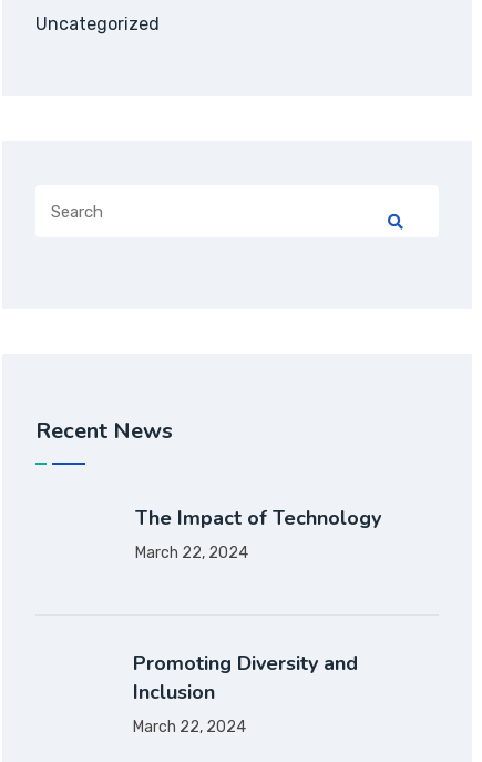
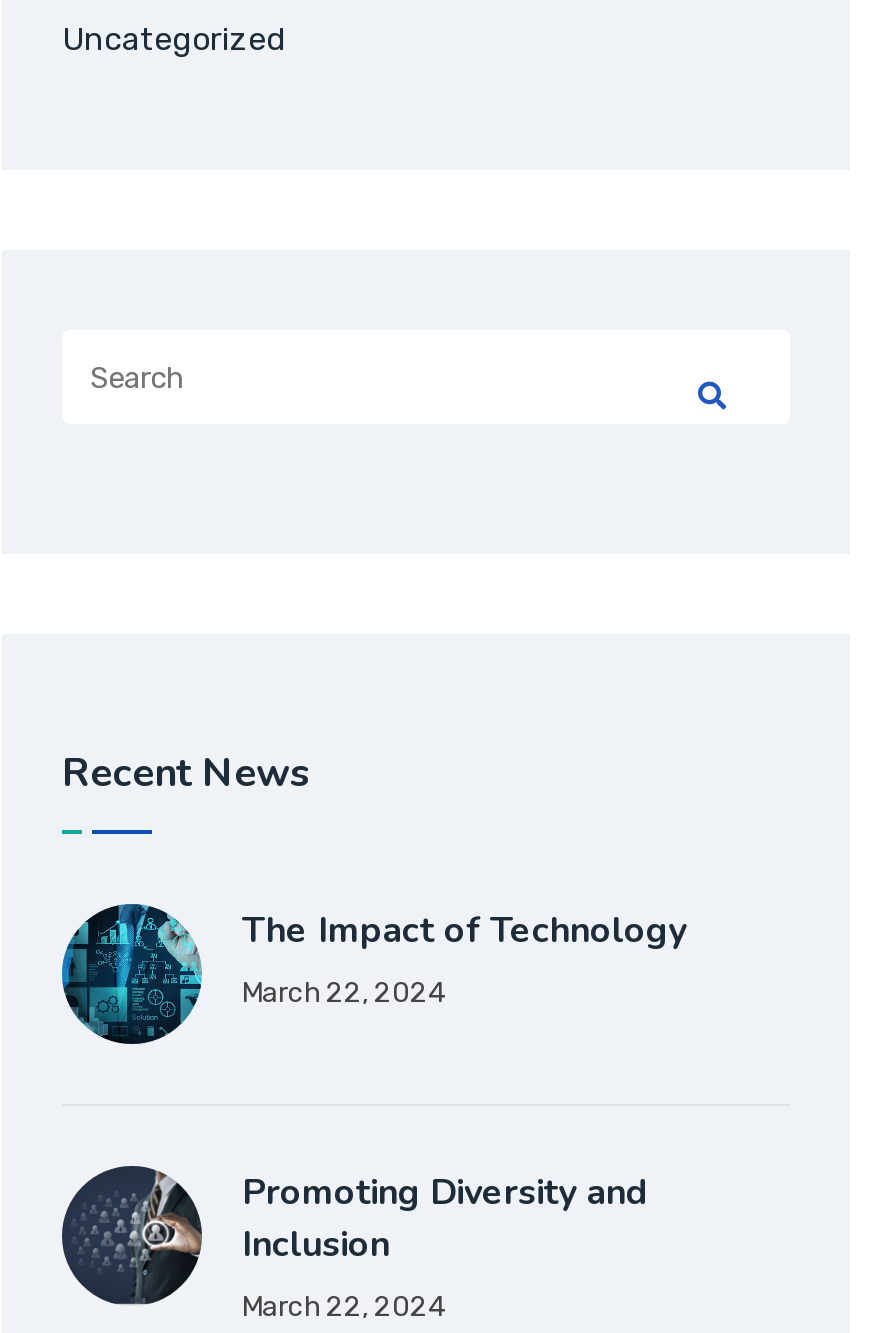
none -> [60,902,204,1046] [image]
none -> [60,1164,204,1306] [image]

